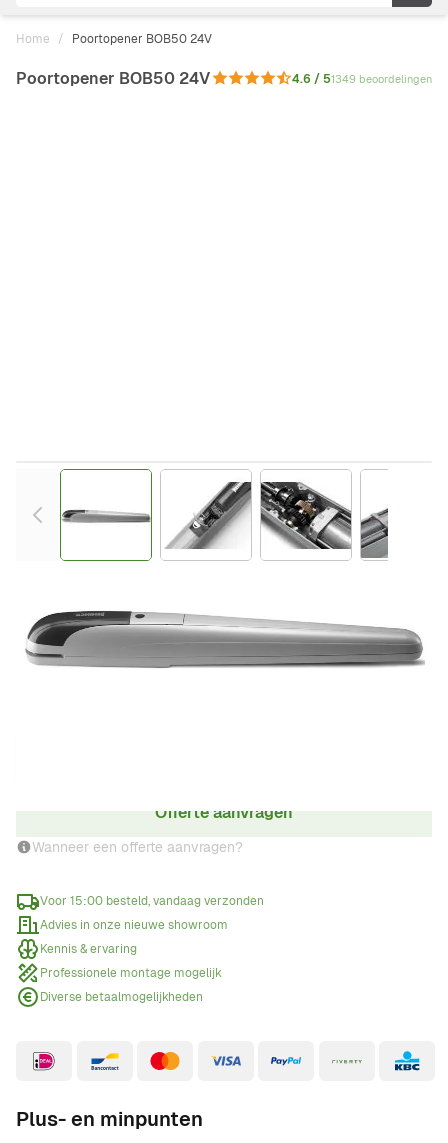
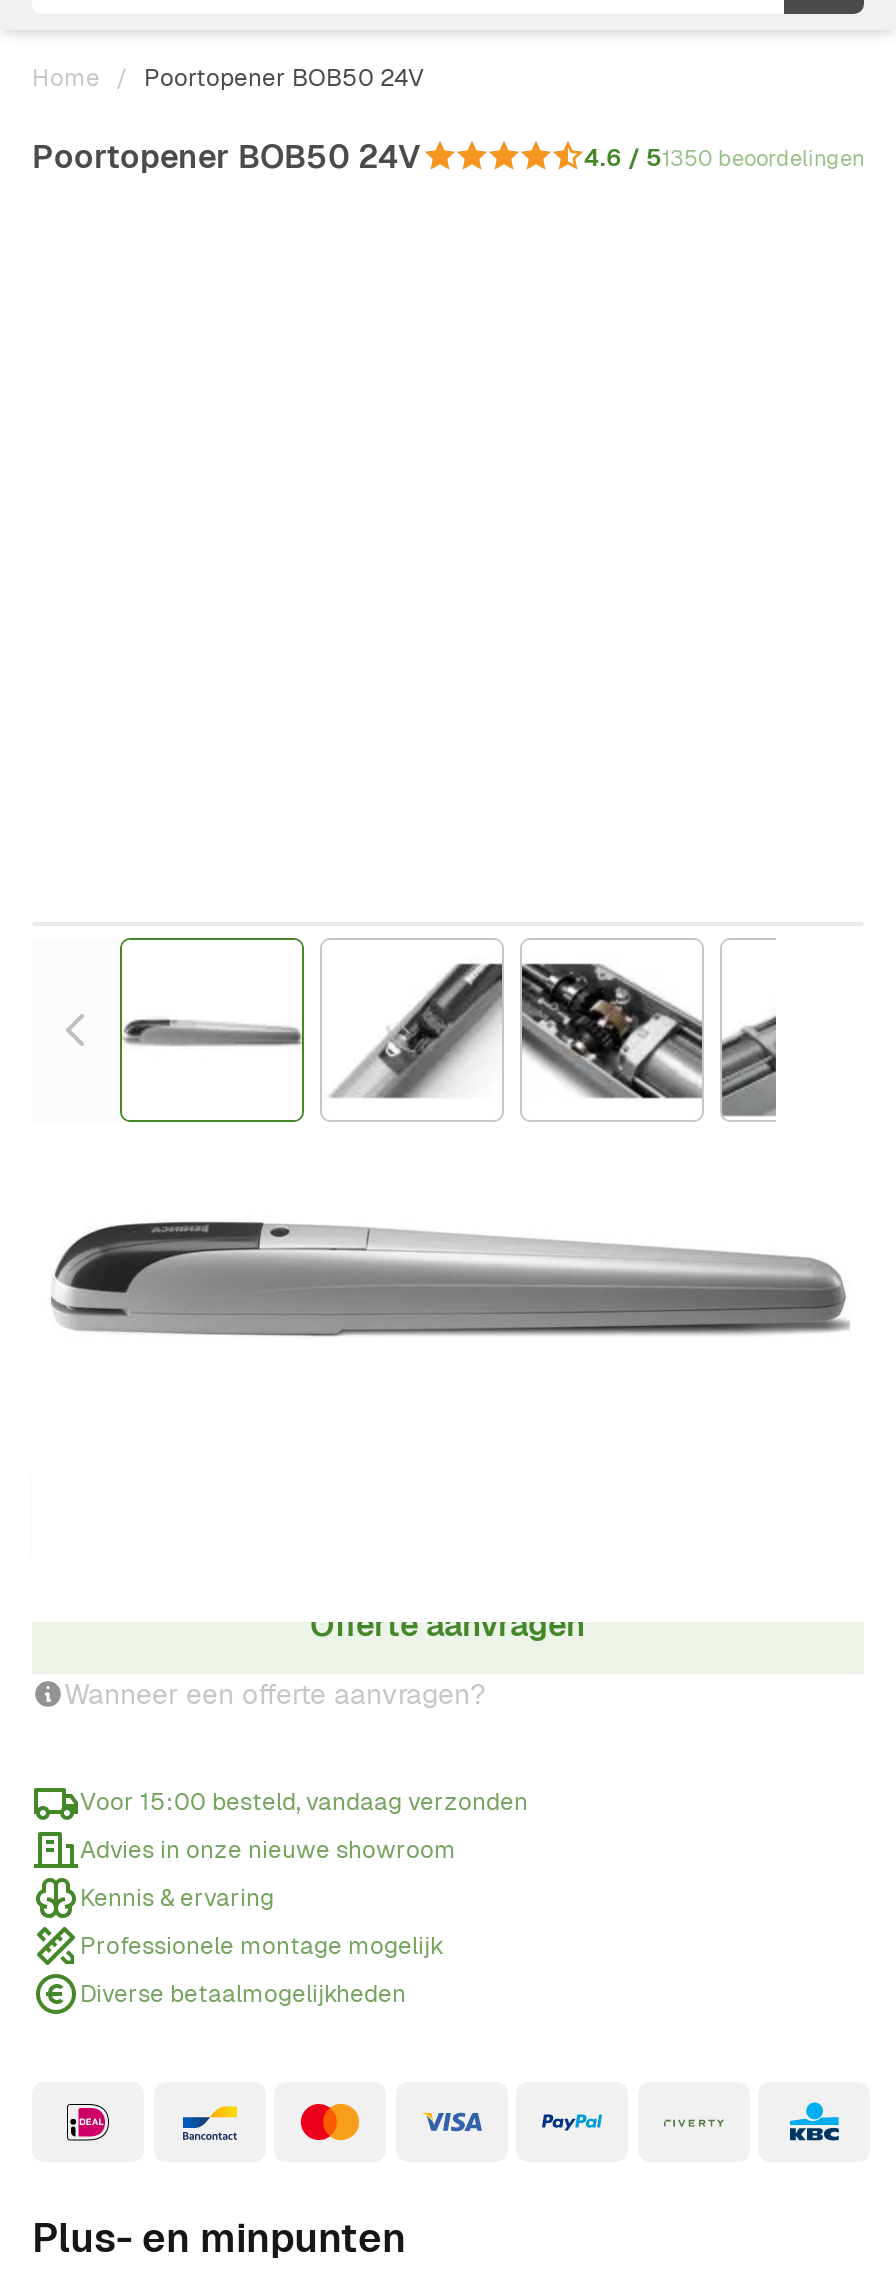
[292,71,432,87] 4.6 / 51349 beoordelingen -> [584,142,864,174] 4.6 / 51350 beoordelingen

